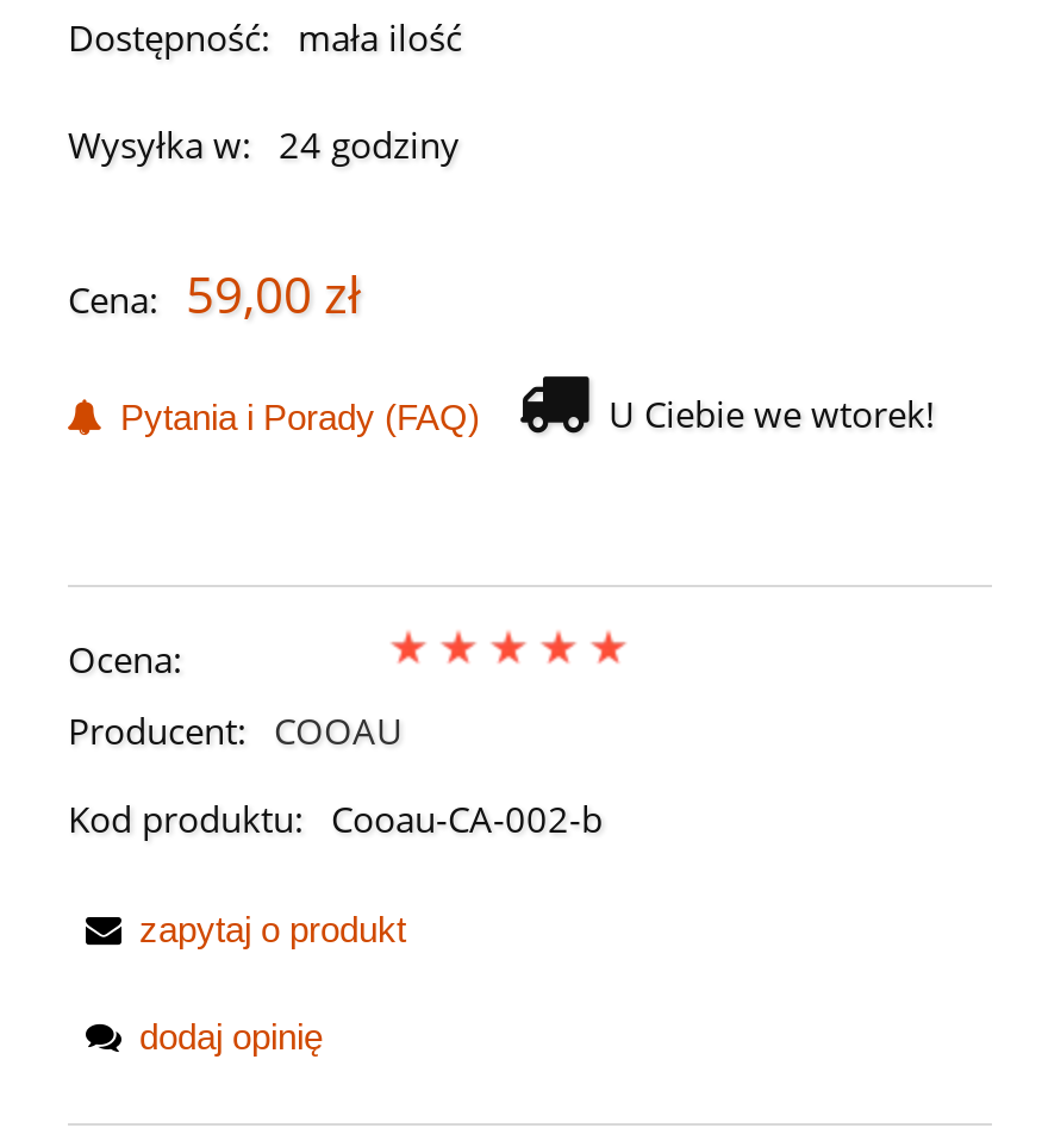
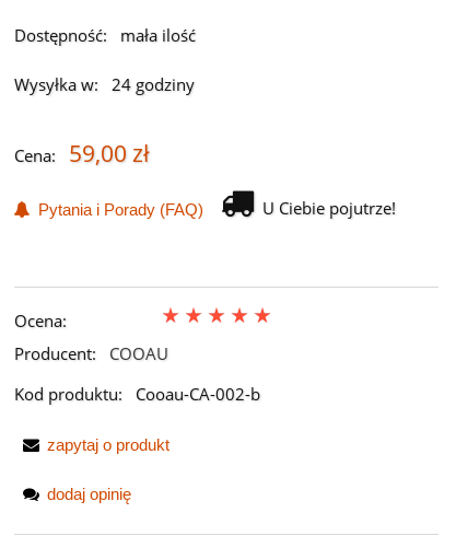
[589,388,935,436] U Ciebie we wtorek! -> [254,196,396,218] U Ciebie pojutrze!

